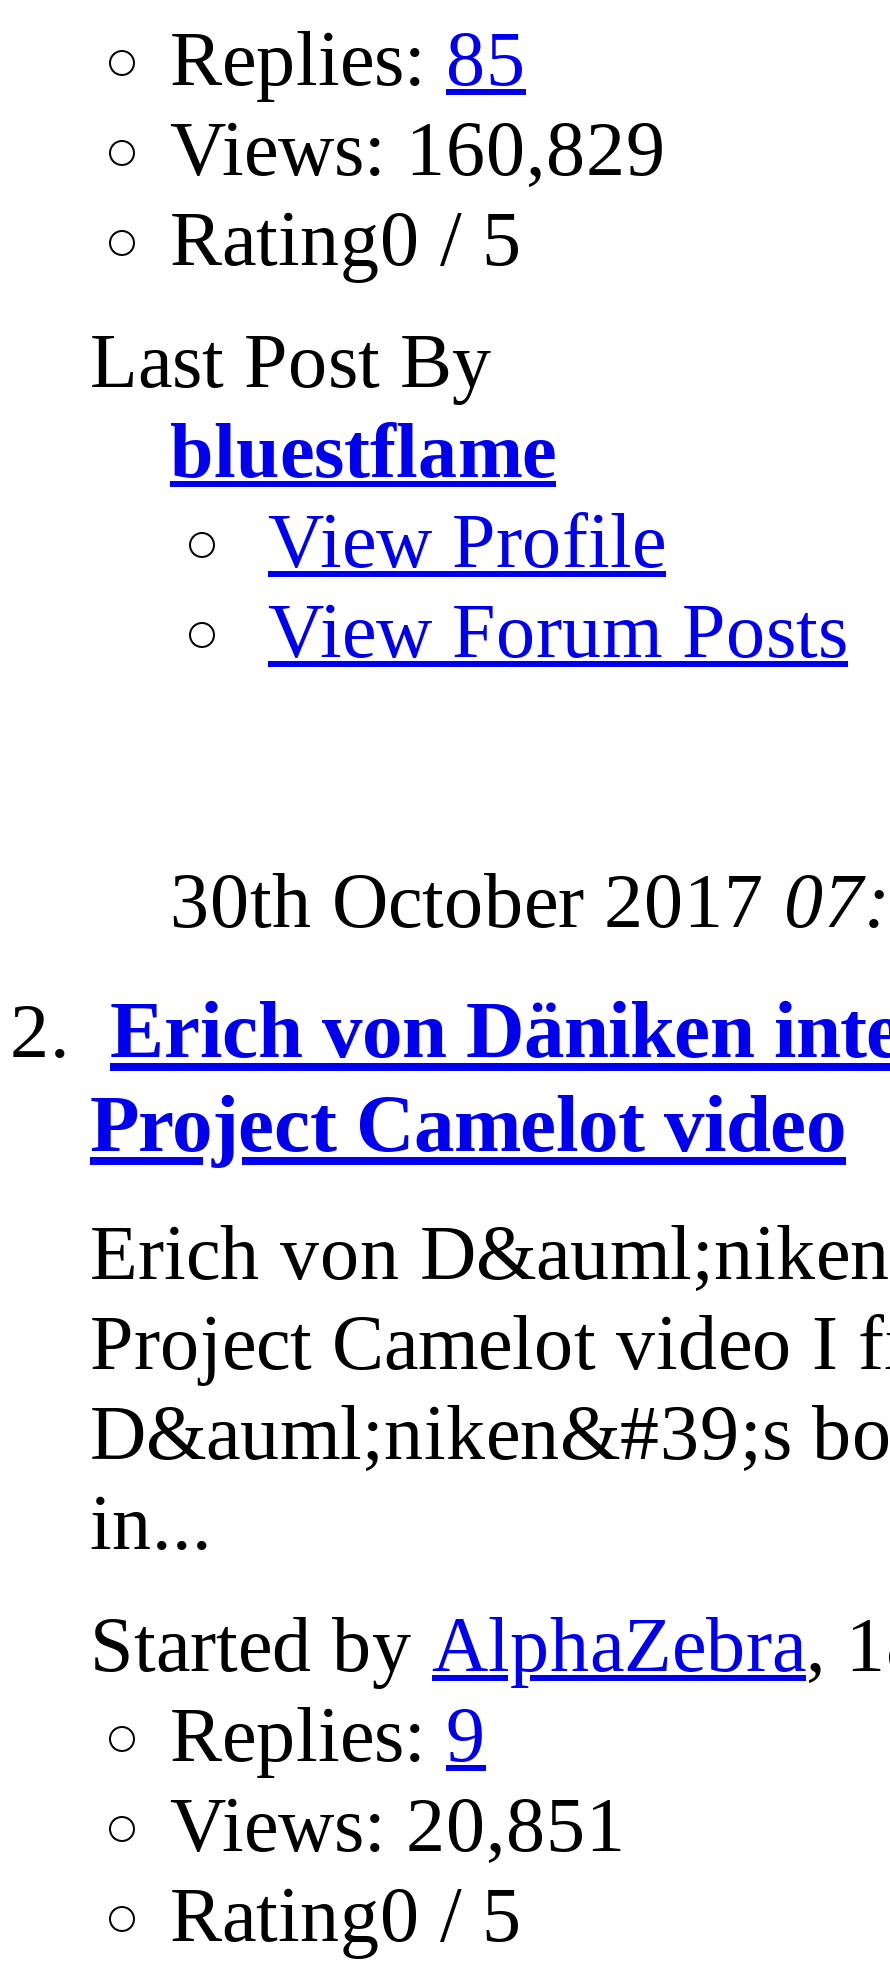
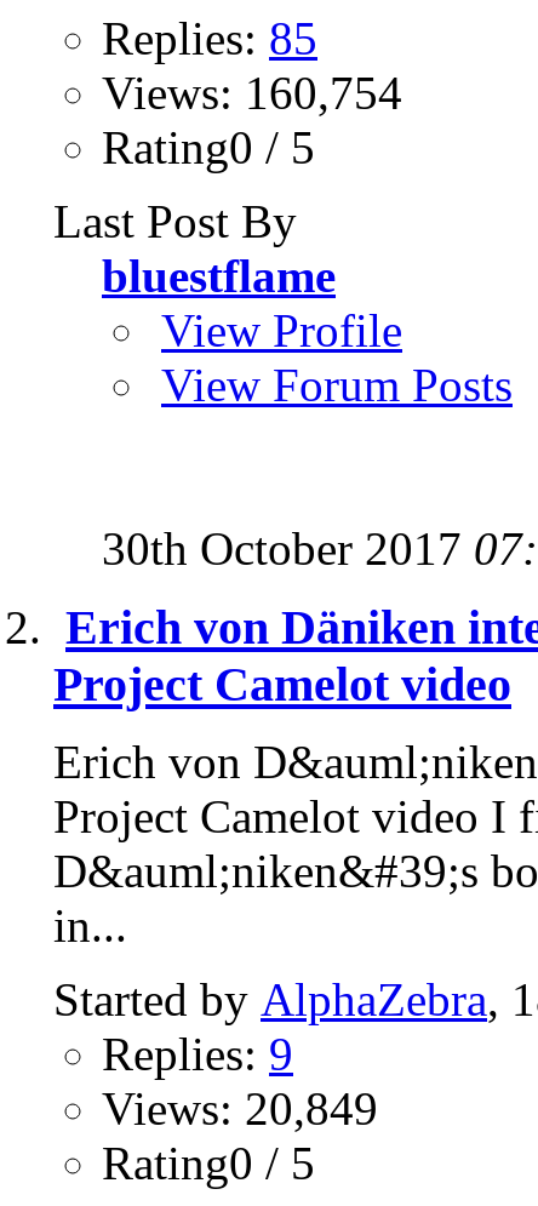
[170,105,666,191] Views: 160,829 -> [102,67,402,119] Views: 160,754
[170,1782,626,1868] Views: 20,851 -> [102,1083,378,1135] Views: 20,849

